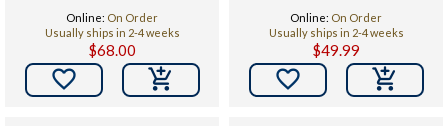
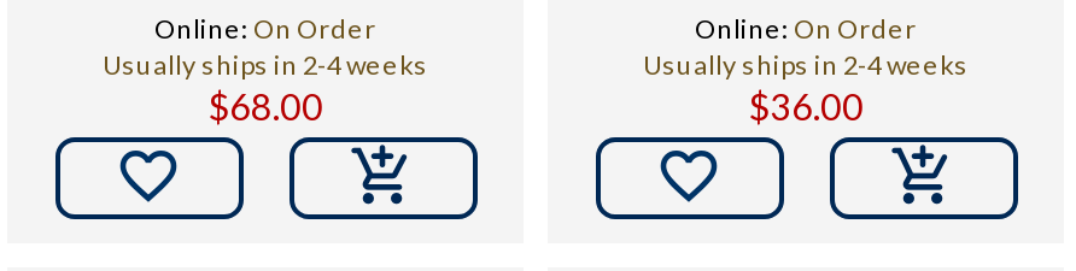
[312,41,360,59] $49.99 -> [748,84,864,128] $36.00

